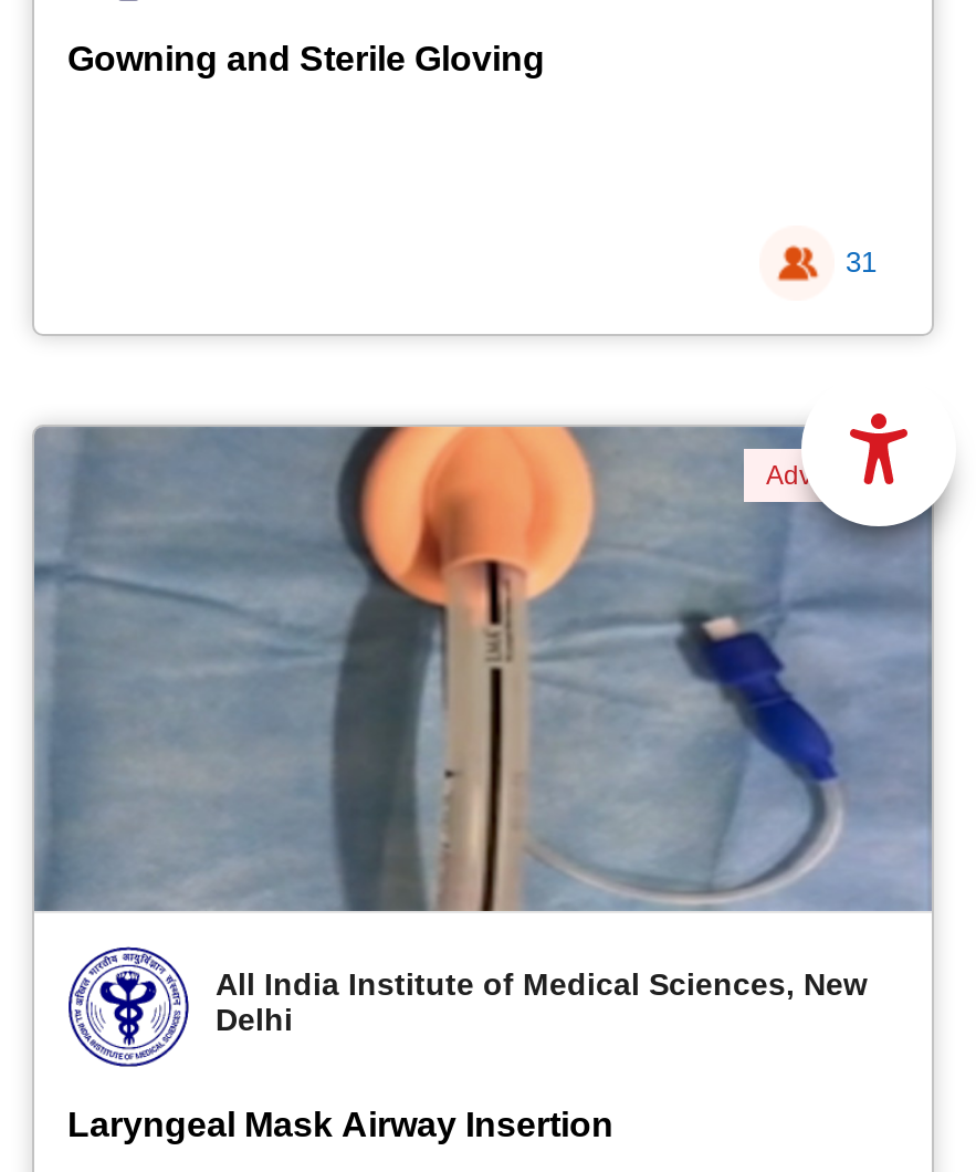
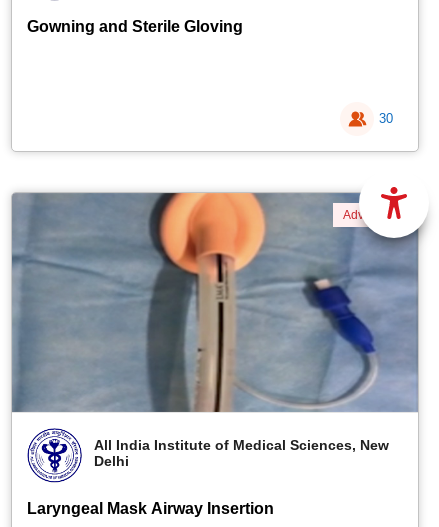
[846,245,877,279] 31 -> [379,111,393,126] 30

